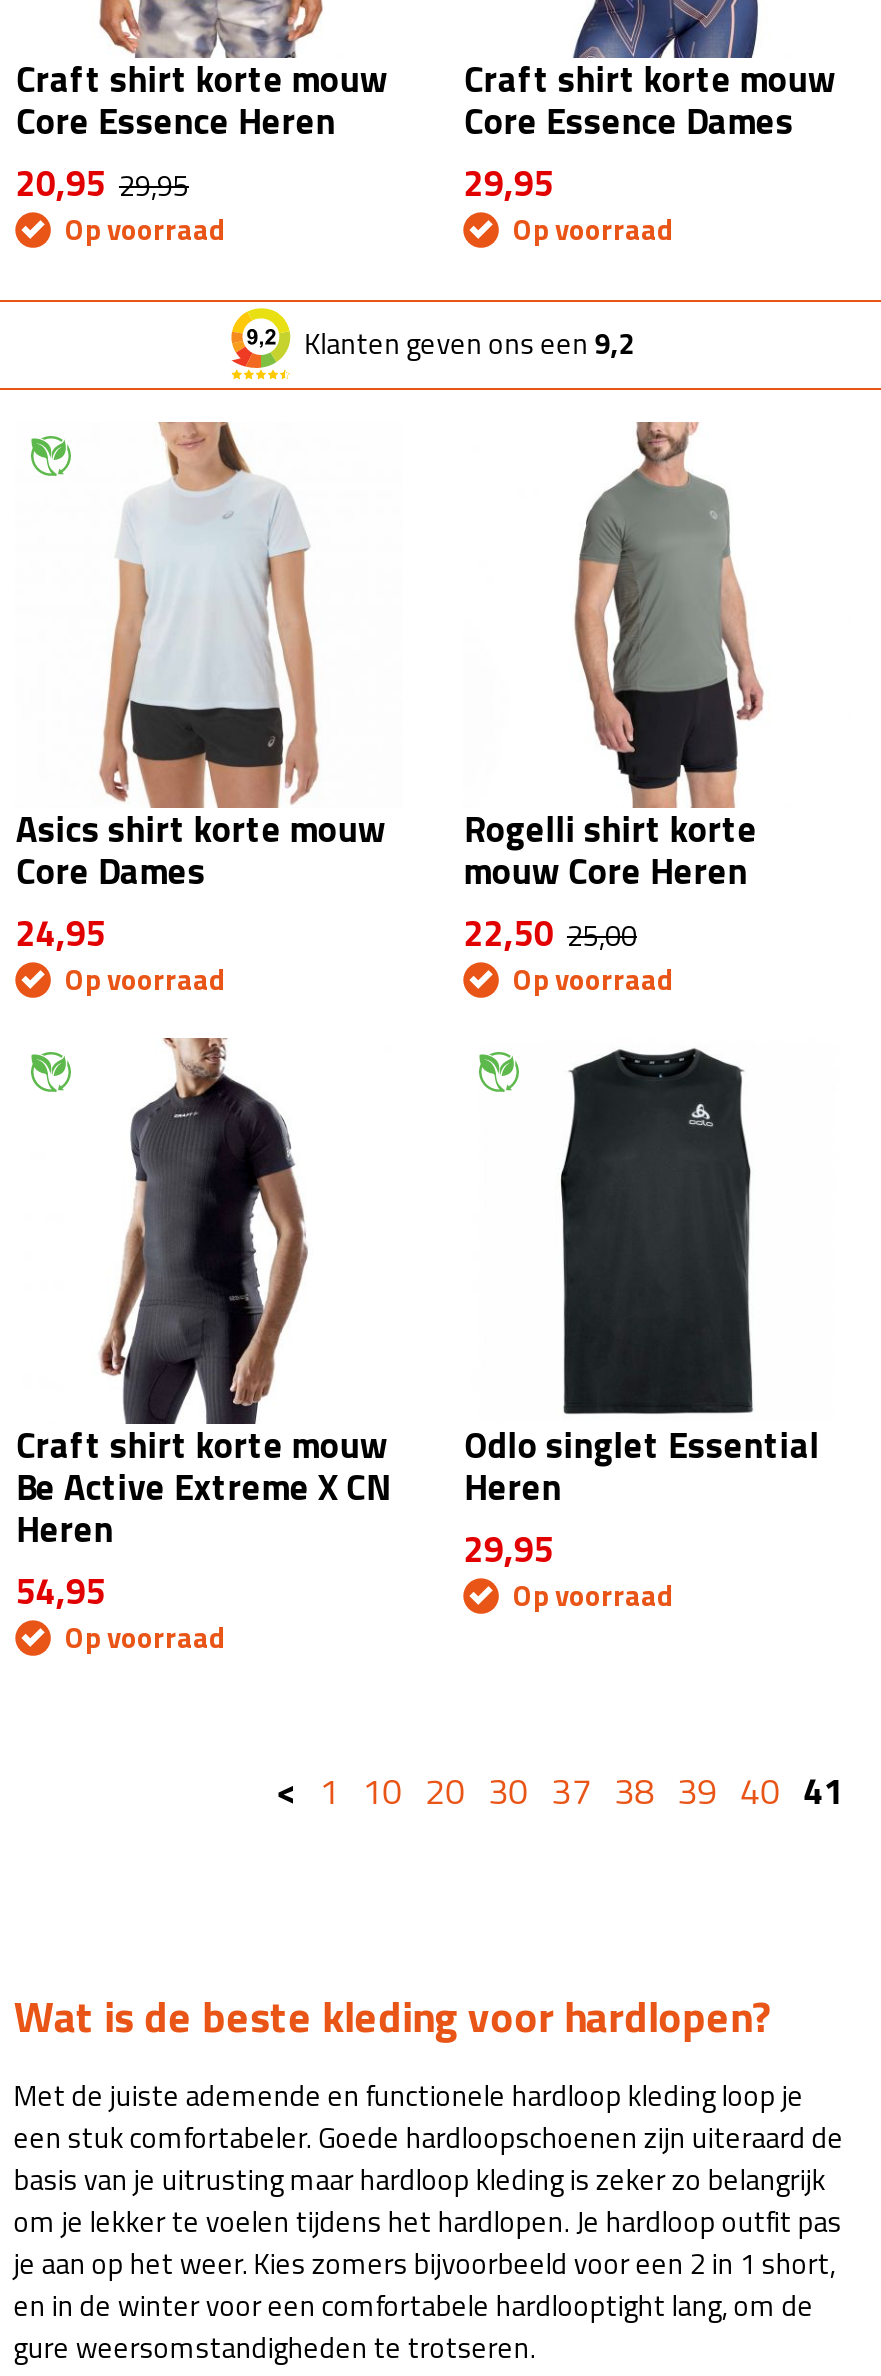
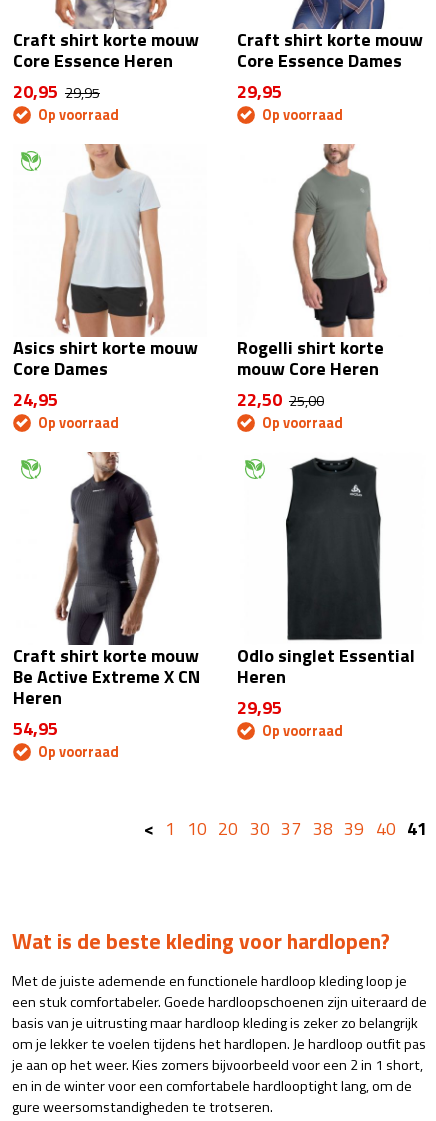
[299,322,635,366] Klanten geven ons een 9,2 -> none

